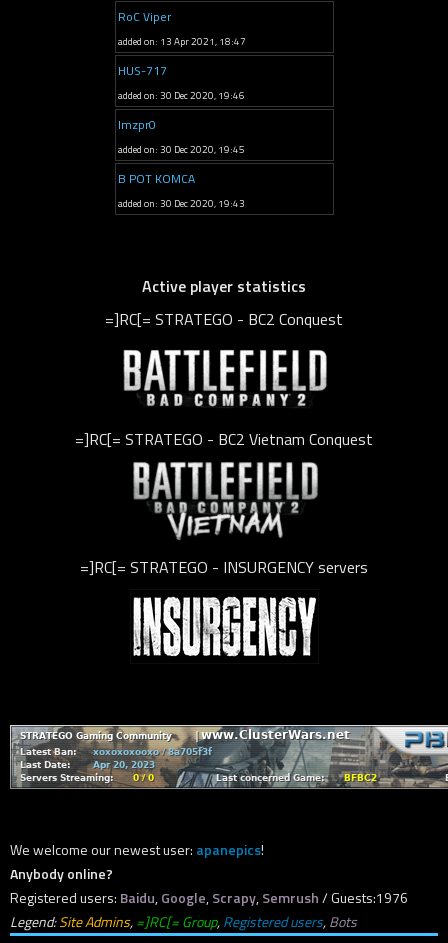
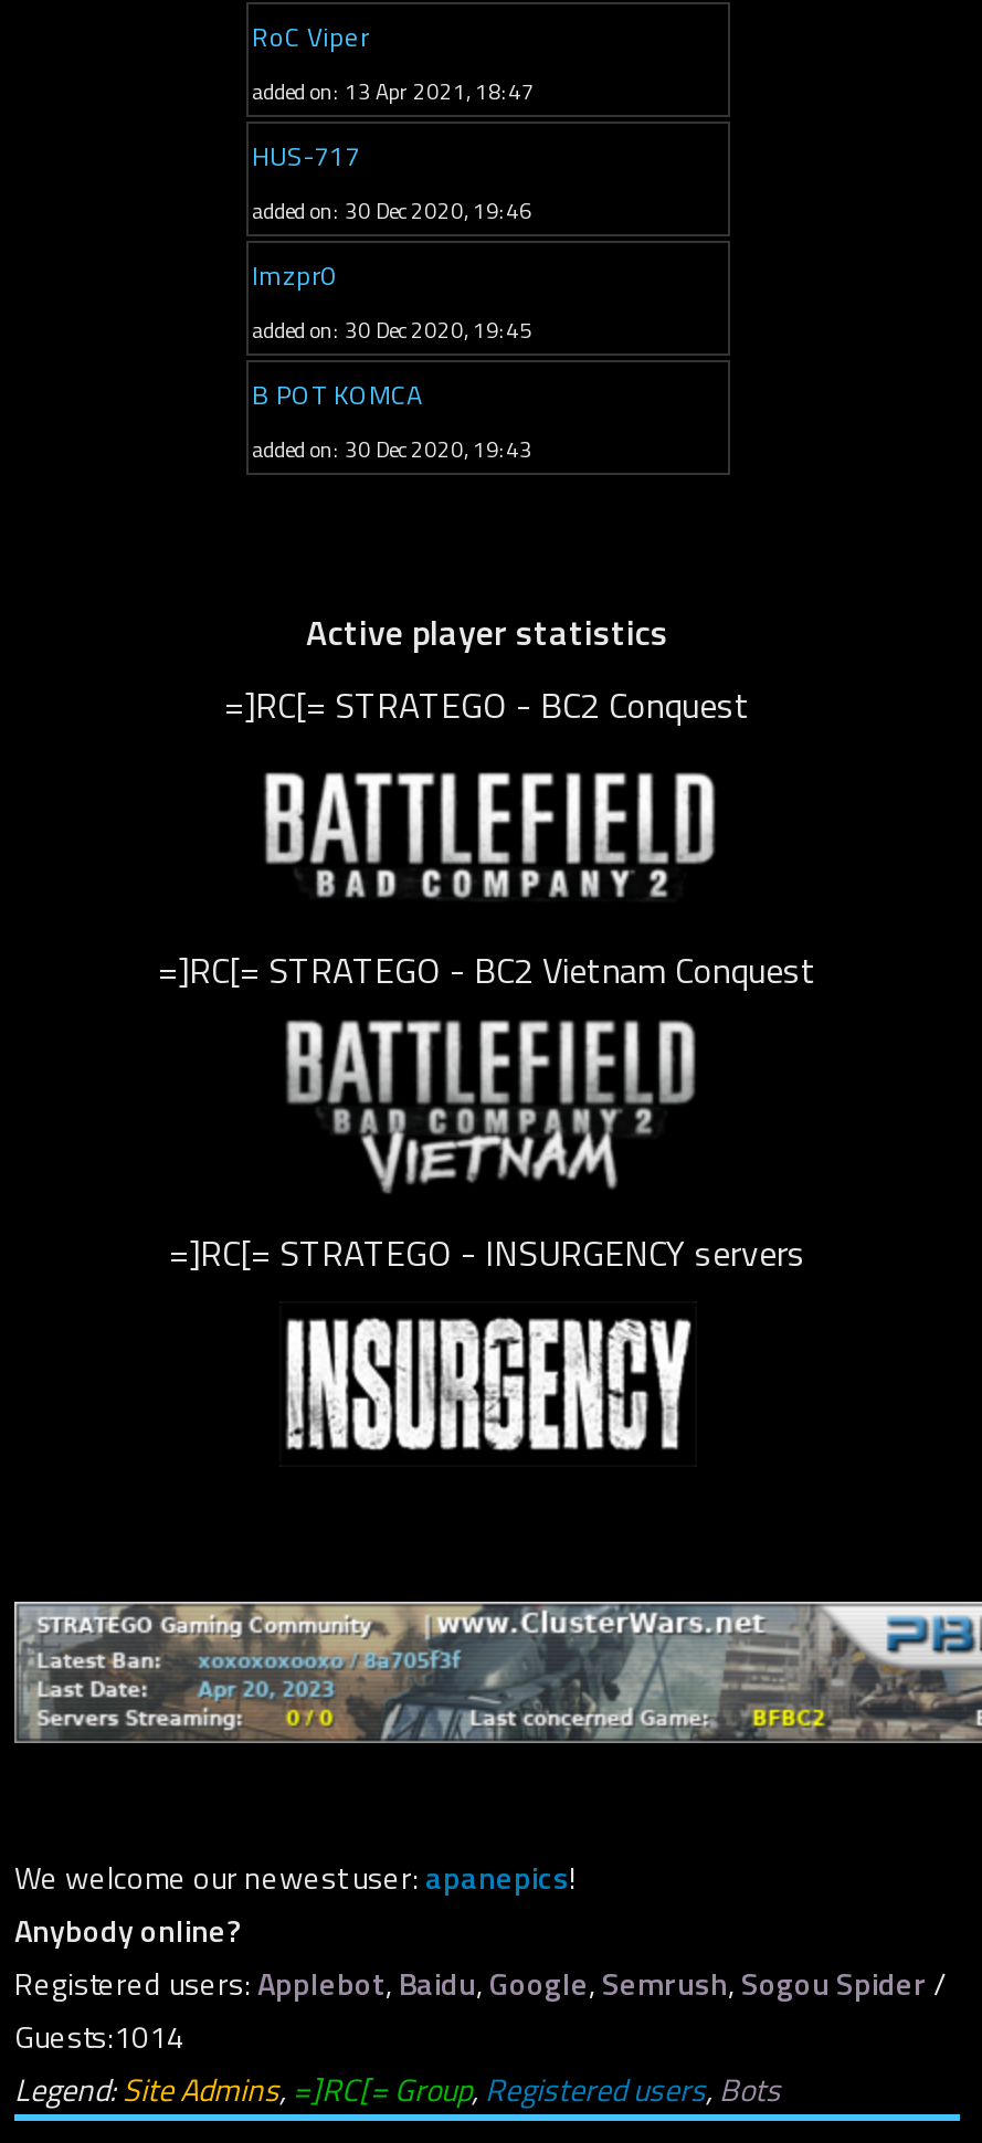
[10,887,408,908] Registered users: Baidu, Google, Scrapy, Semrush / Guests:1976 -> [14,1961,947,2060] Registered users: Applebot, Baidu, Google, Semrush, Sogou Spider / | Guests:1014

